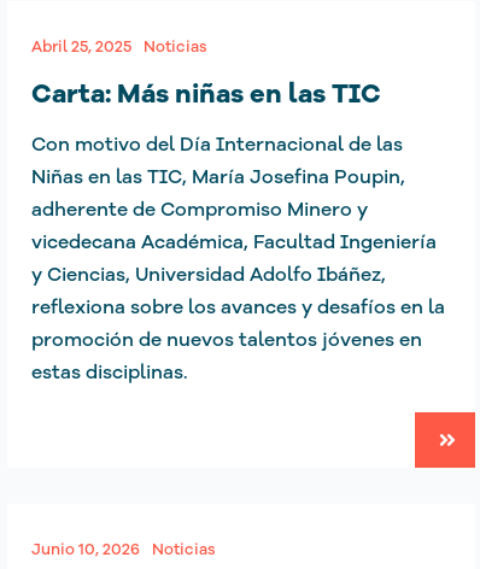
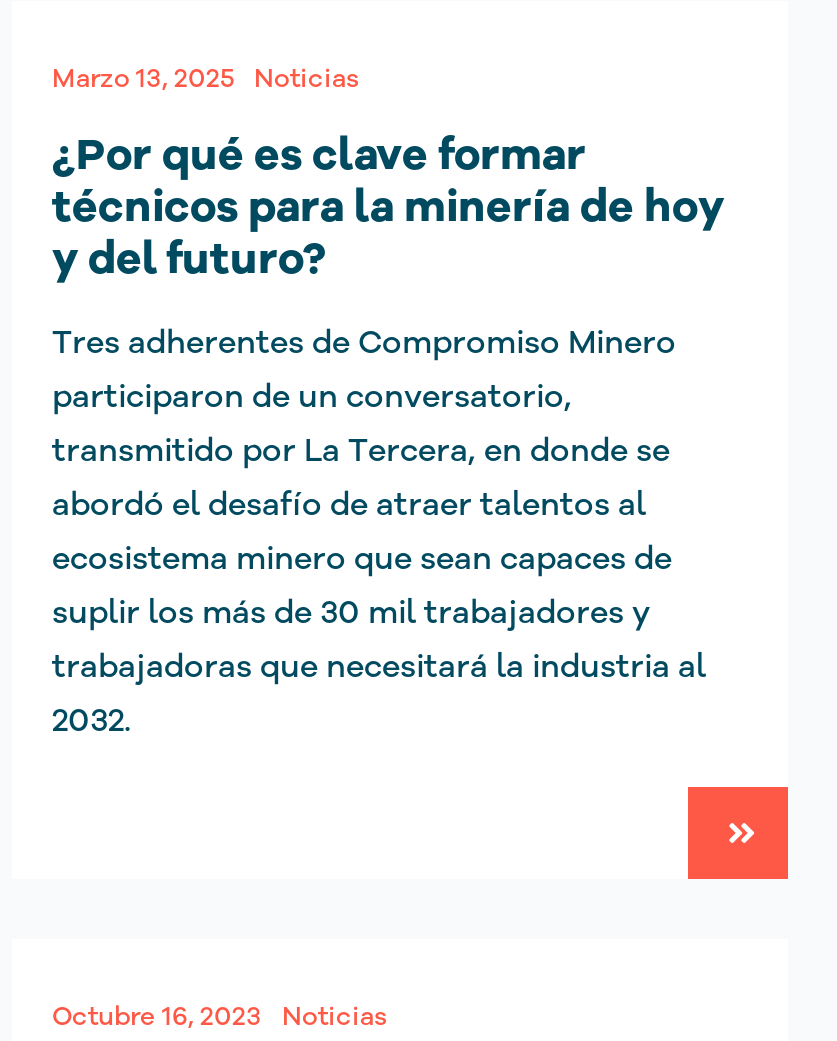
[31,37,207,56] Abril 25, 2025 Noticias -> [52,61,360,93] Marzo 13, 2025 Noticias
[31,76,381,112] Carta: Más niñas en las TIC -> [52,126,724,290] ¿Por qué es clave formar | técnicos para la minería de hoy | y del futuro?
[31,131,445,383] Con motivo del Día Internacional de las | Niñas en las TIC, María Josefina Poupin, | adherente de Compromiso Minero y | vicedecana Académica, Facultad Ingeniería | y Ciencias, Universidad Adolfo Ibáñez, | reflexiona sobre los avances y desafíos en la | promoción de nuevos talentos jóvenes en | estas disciplinas. -> [52,322,706,740] Tres adherentes de Compromiso Minero | participaron de un conversatorio, | transmitido por La Tercera, en donde se | abordó el desafío de atraer talentos al | ecosistema minero que sean capaces de | suplir los más de 30 mil trabajadores y | trabajadoras que necesitará la industria al | 2032.
[31,539,216,559] Junio 10, 2026 Noticias -> [52,999,388,1031] Octubre 16, 2023 Noticias

